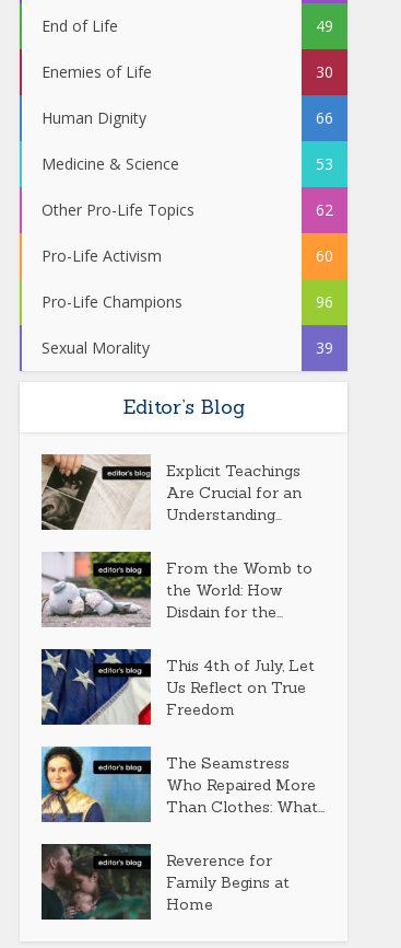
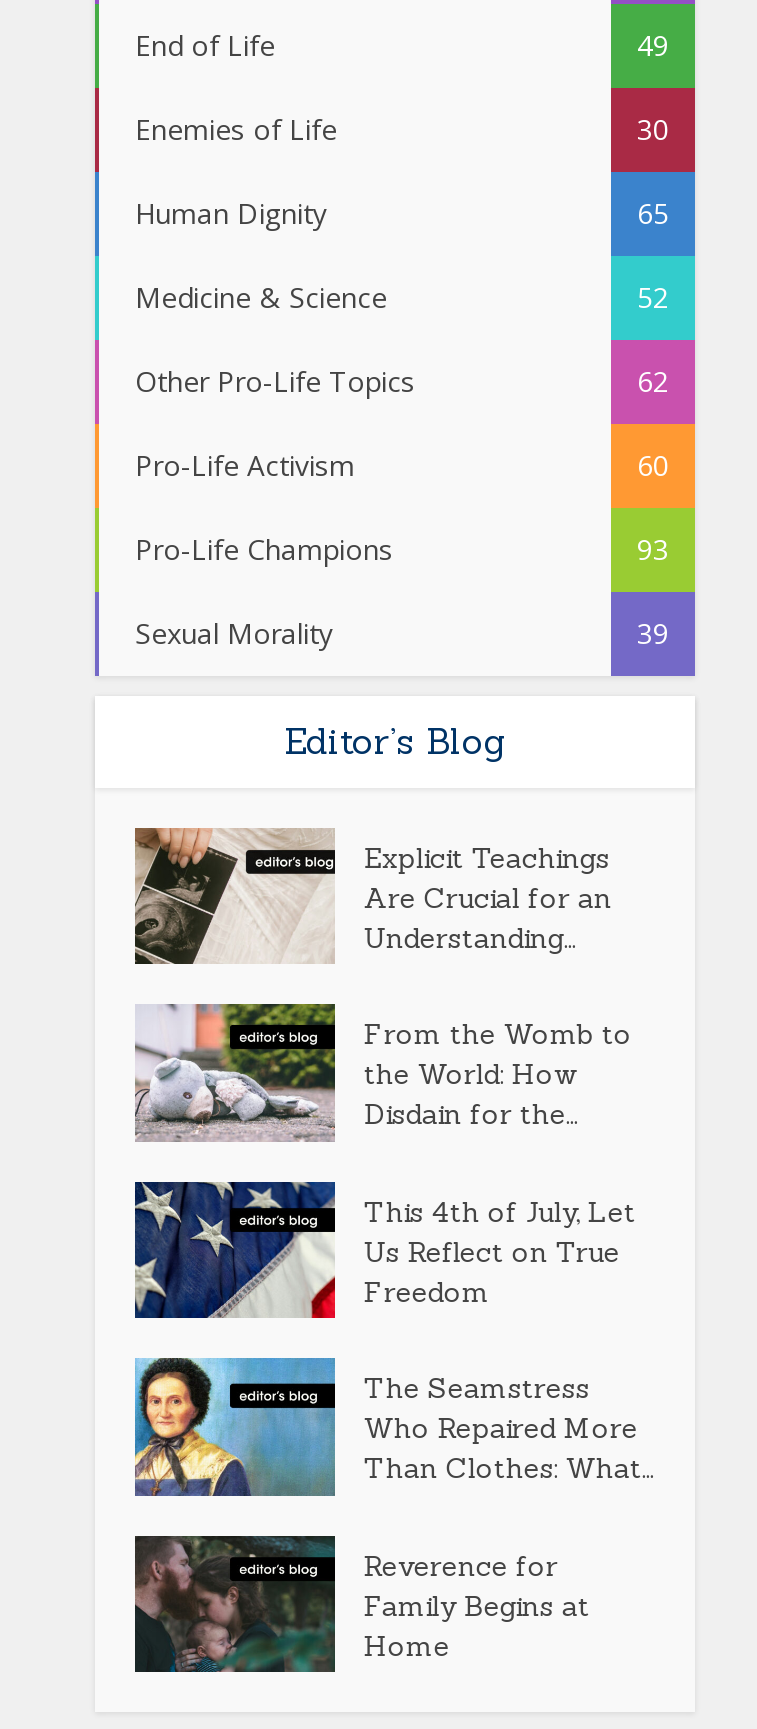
[316,107,333,128] 66 -> [637,194,669,232] 65
[316,153,333,174] 53 -> [637,278,669,316] 52
[316,291,333,312] 96 -> [637,530,669,568] 93

